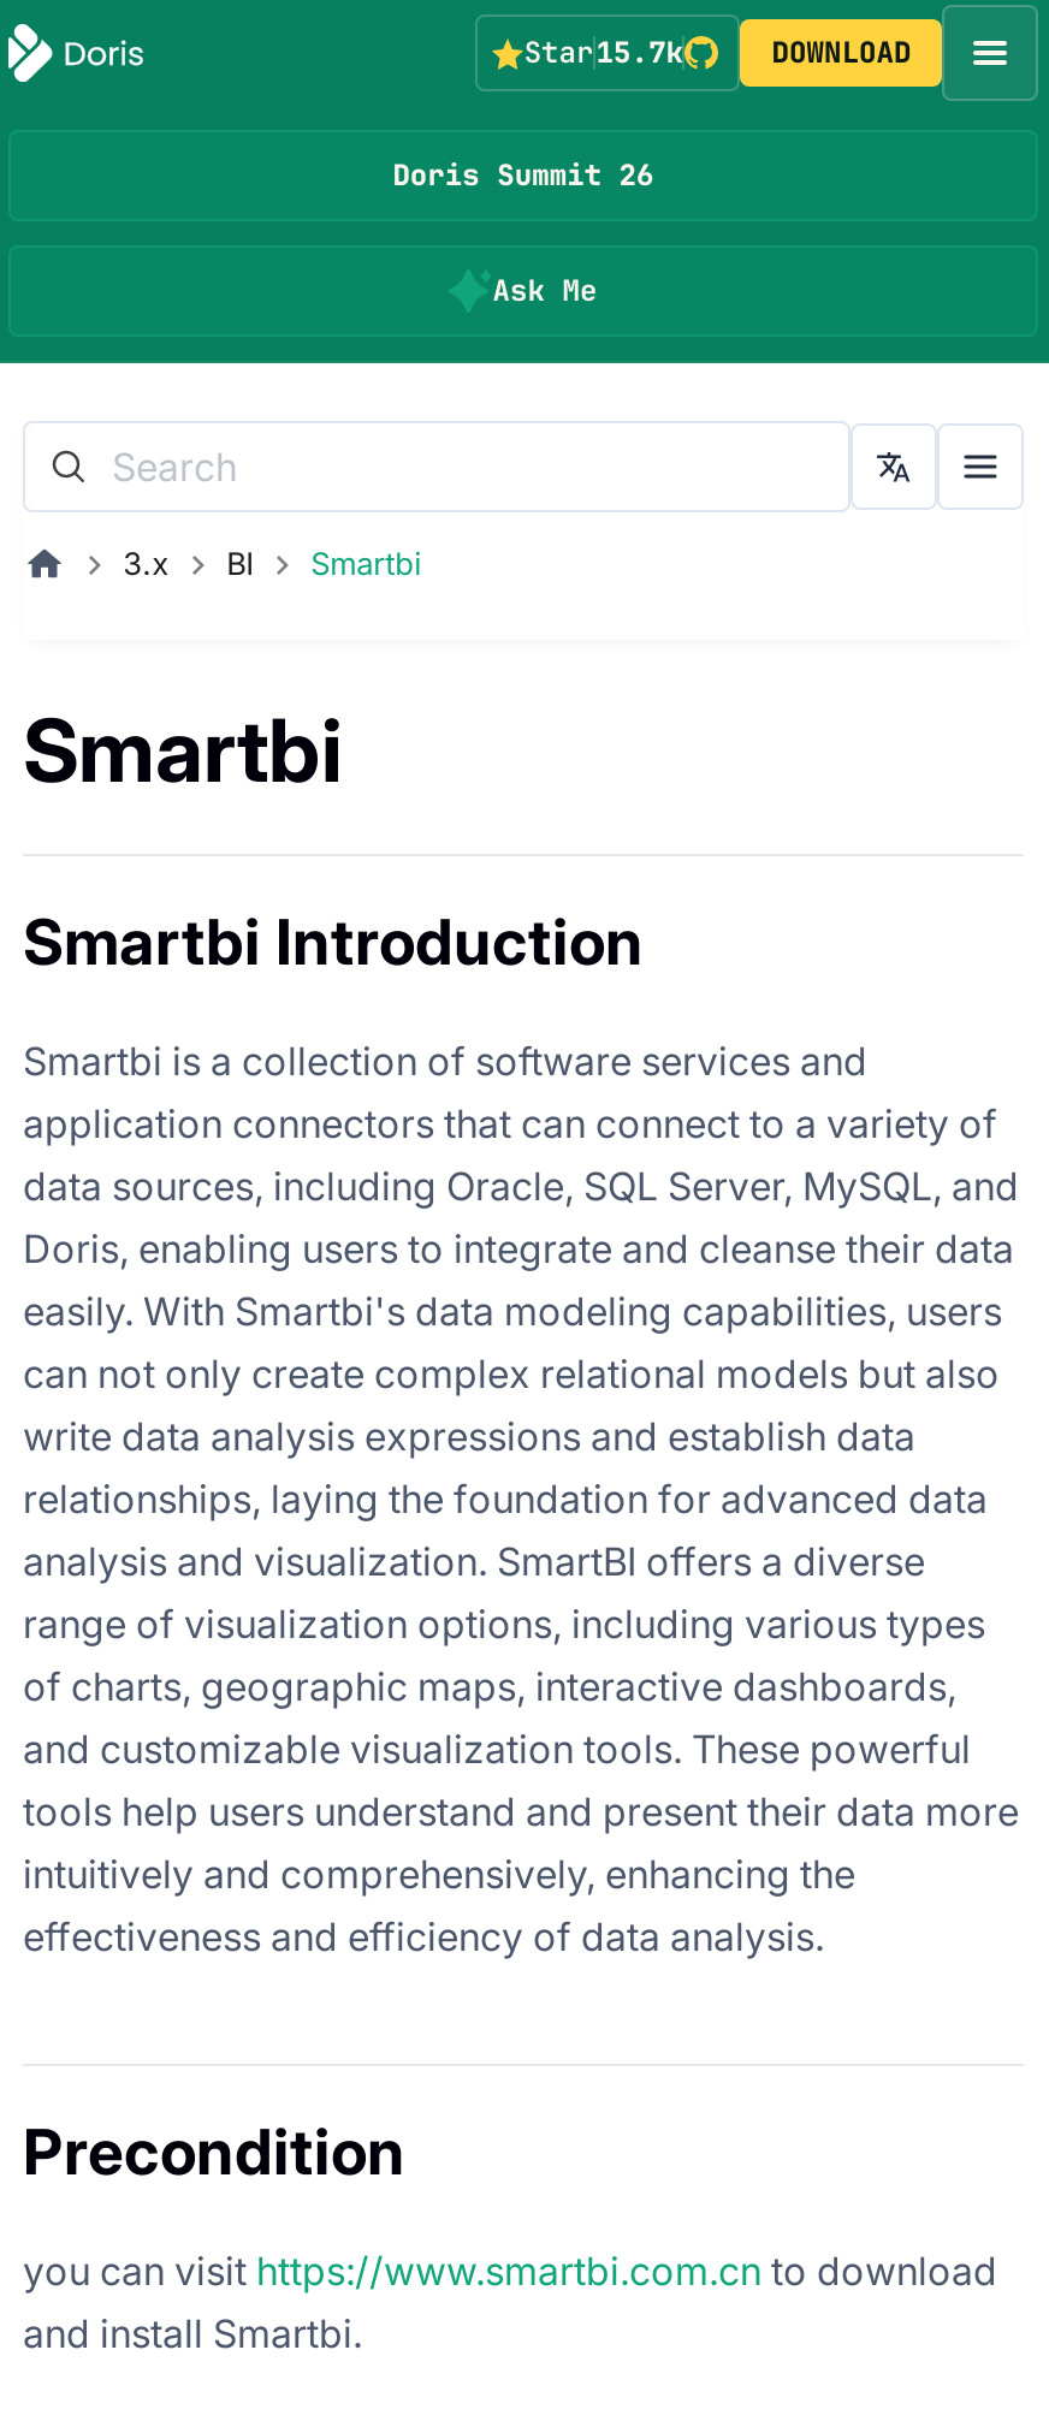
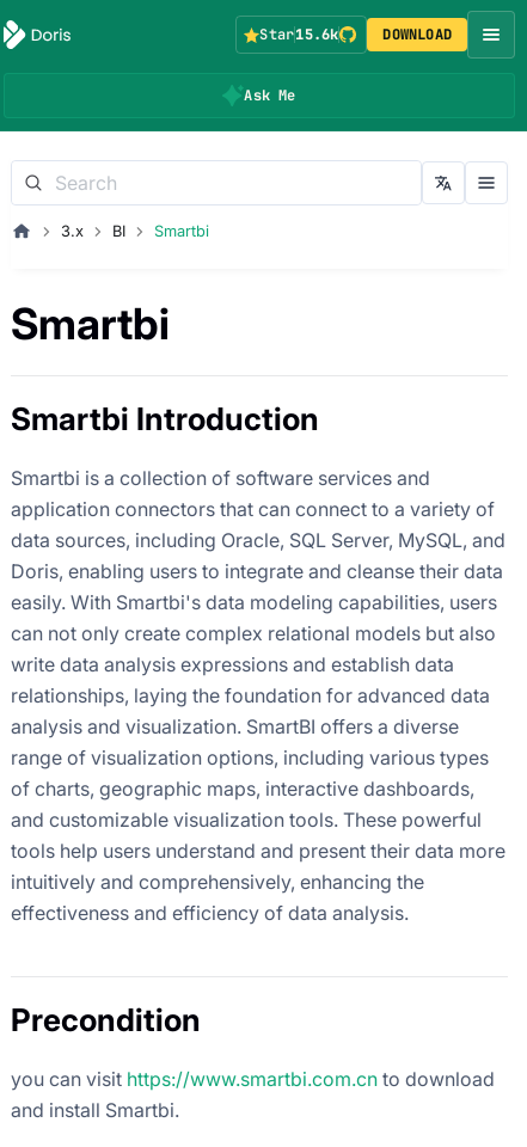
[524,34,683,72] Star15.7k -> [260,25,339,44] Star15.6k
[393,156,654,195] Doris Summit 26 -> none

